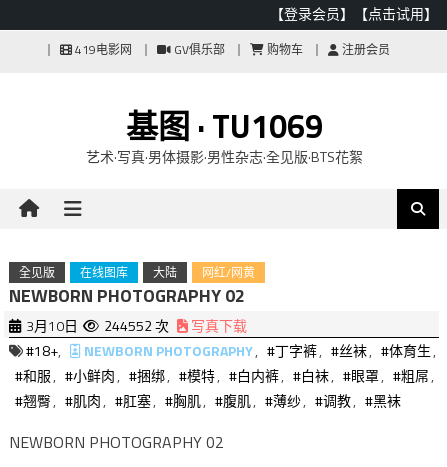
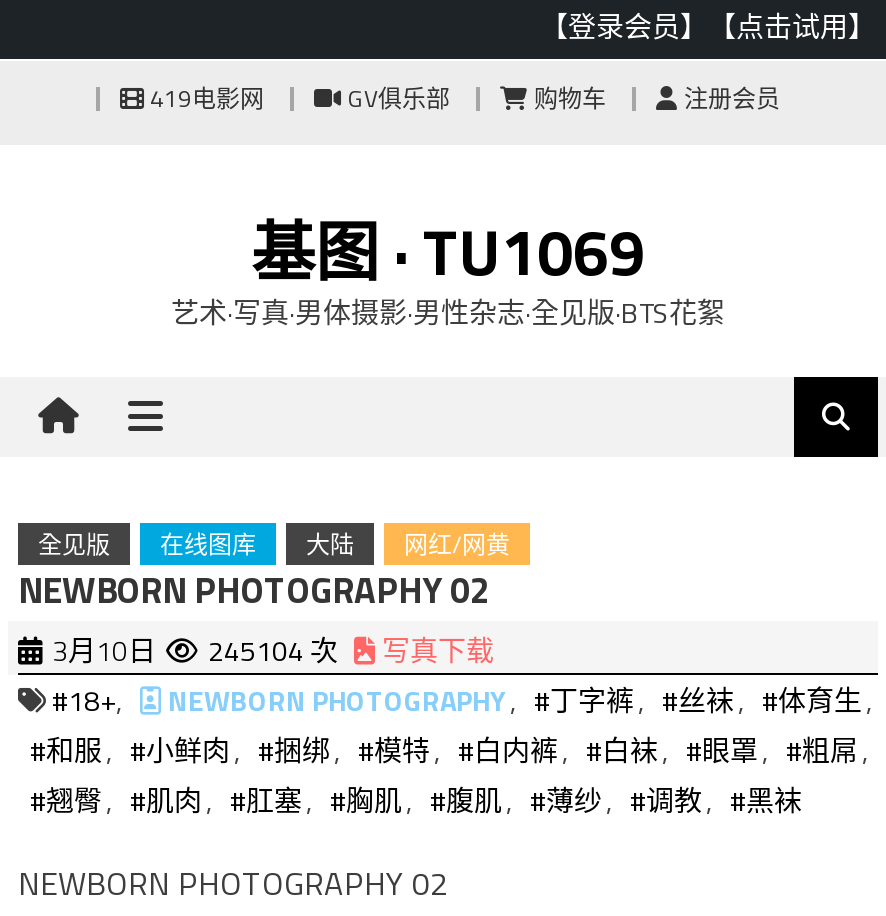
[26,315,247,336] 3月10日 244552 次 写真下载 -> [52,629,494,671] 3月10日 245104 次 写真下载

